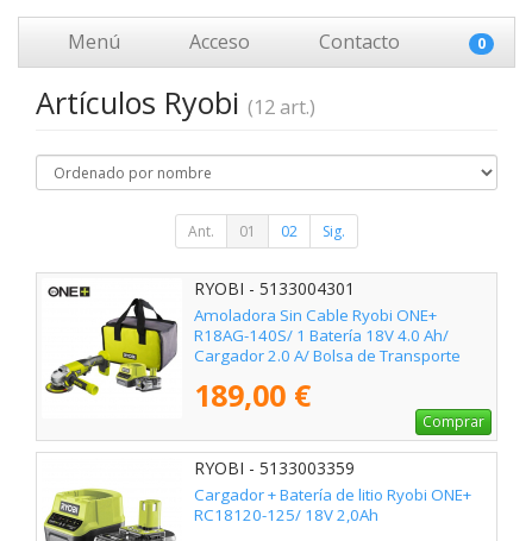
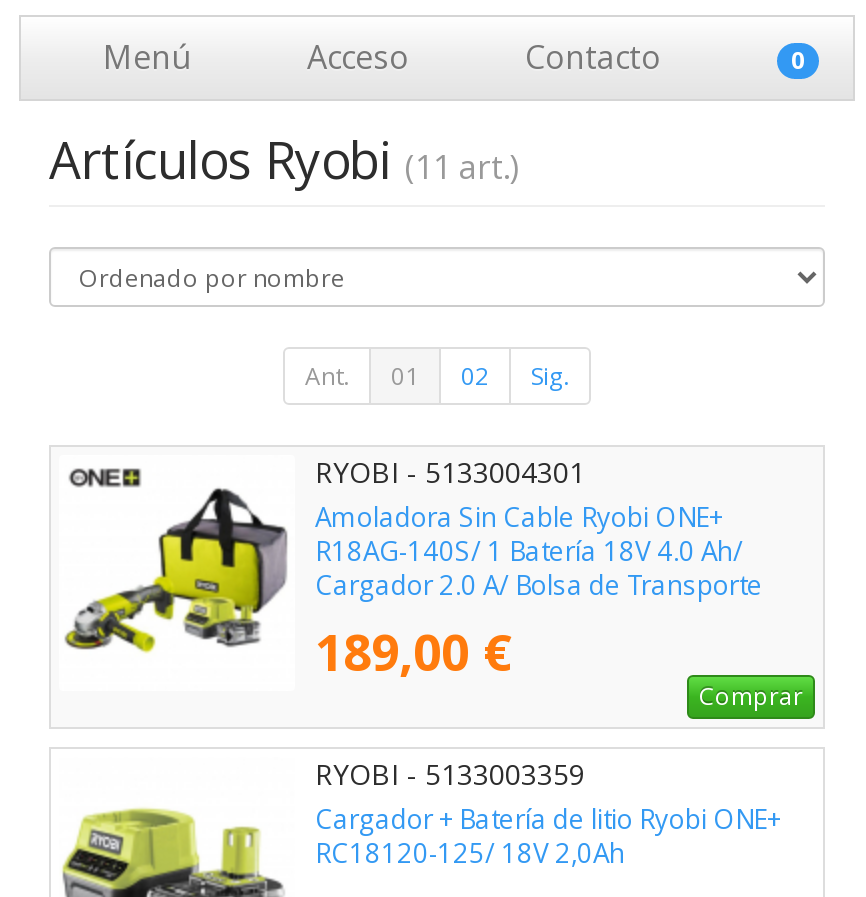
[36,82,315,122] Artículos Ryobi (12 art.) -> [49,125,519,193] Artículos Ryobi (11 art.)

